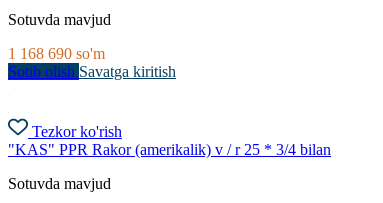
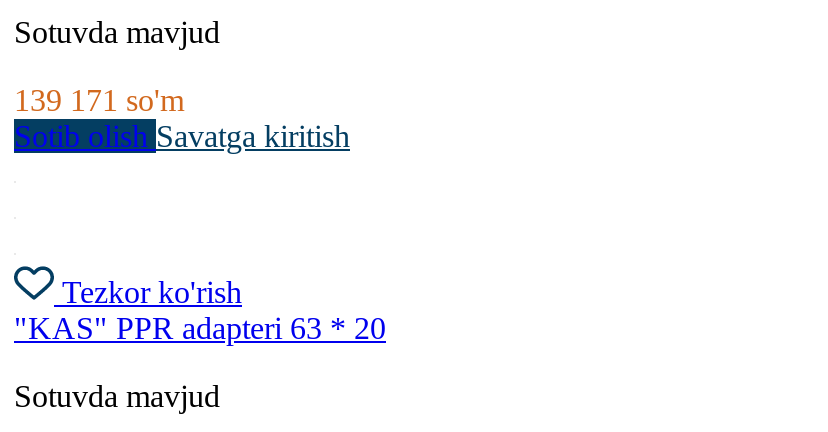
[8,45,105,62] 1 168 690 so'm -> [14,83,184,117] 139 171 so'm
[8,141,331,158] "KAS" PPR Rakor (amerikalik) v / r 25 * 3/4 bilan -> [14,311,386,345] "KAS" PPR adapteri 63 * 20

